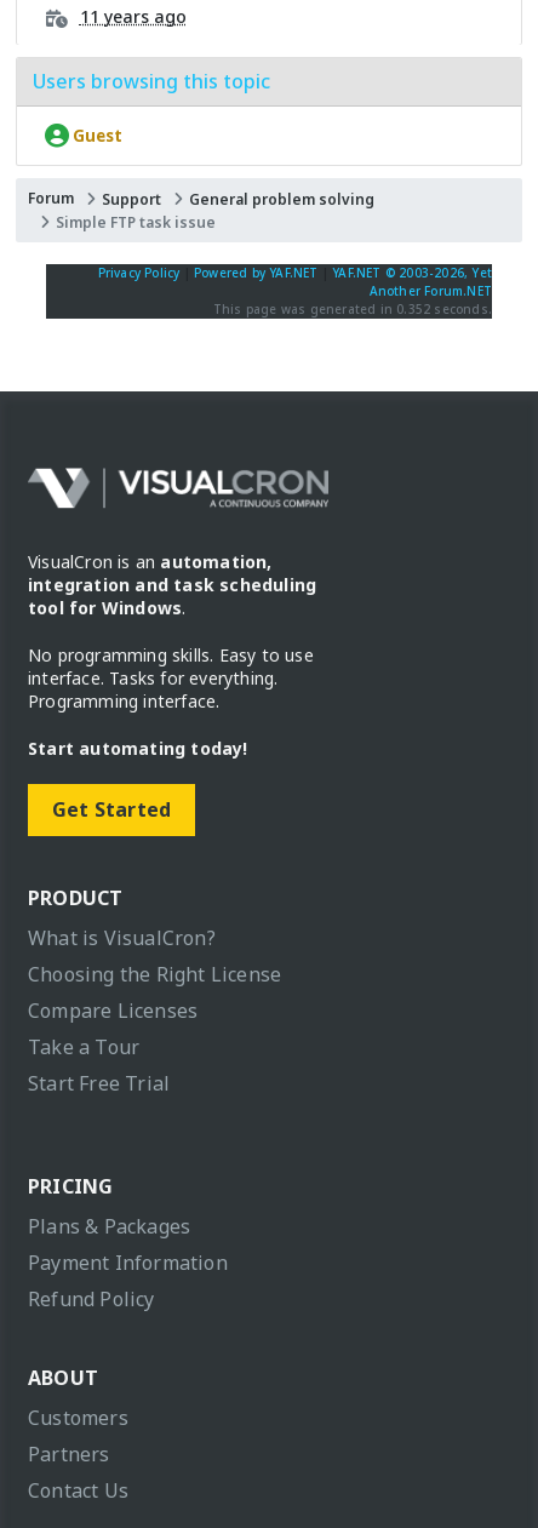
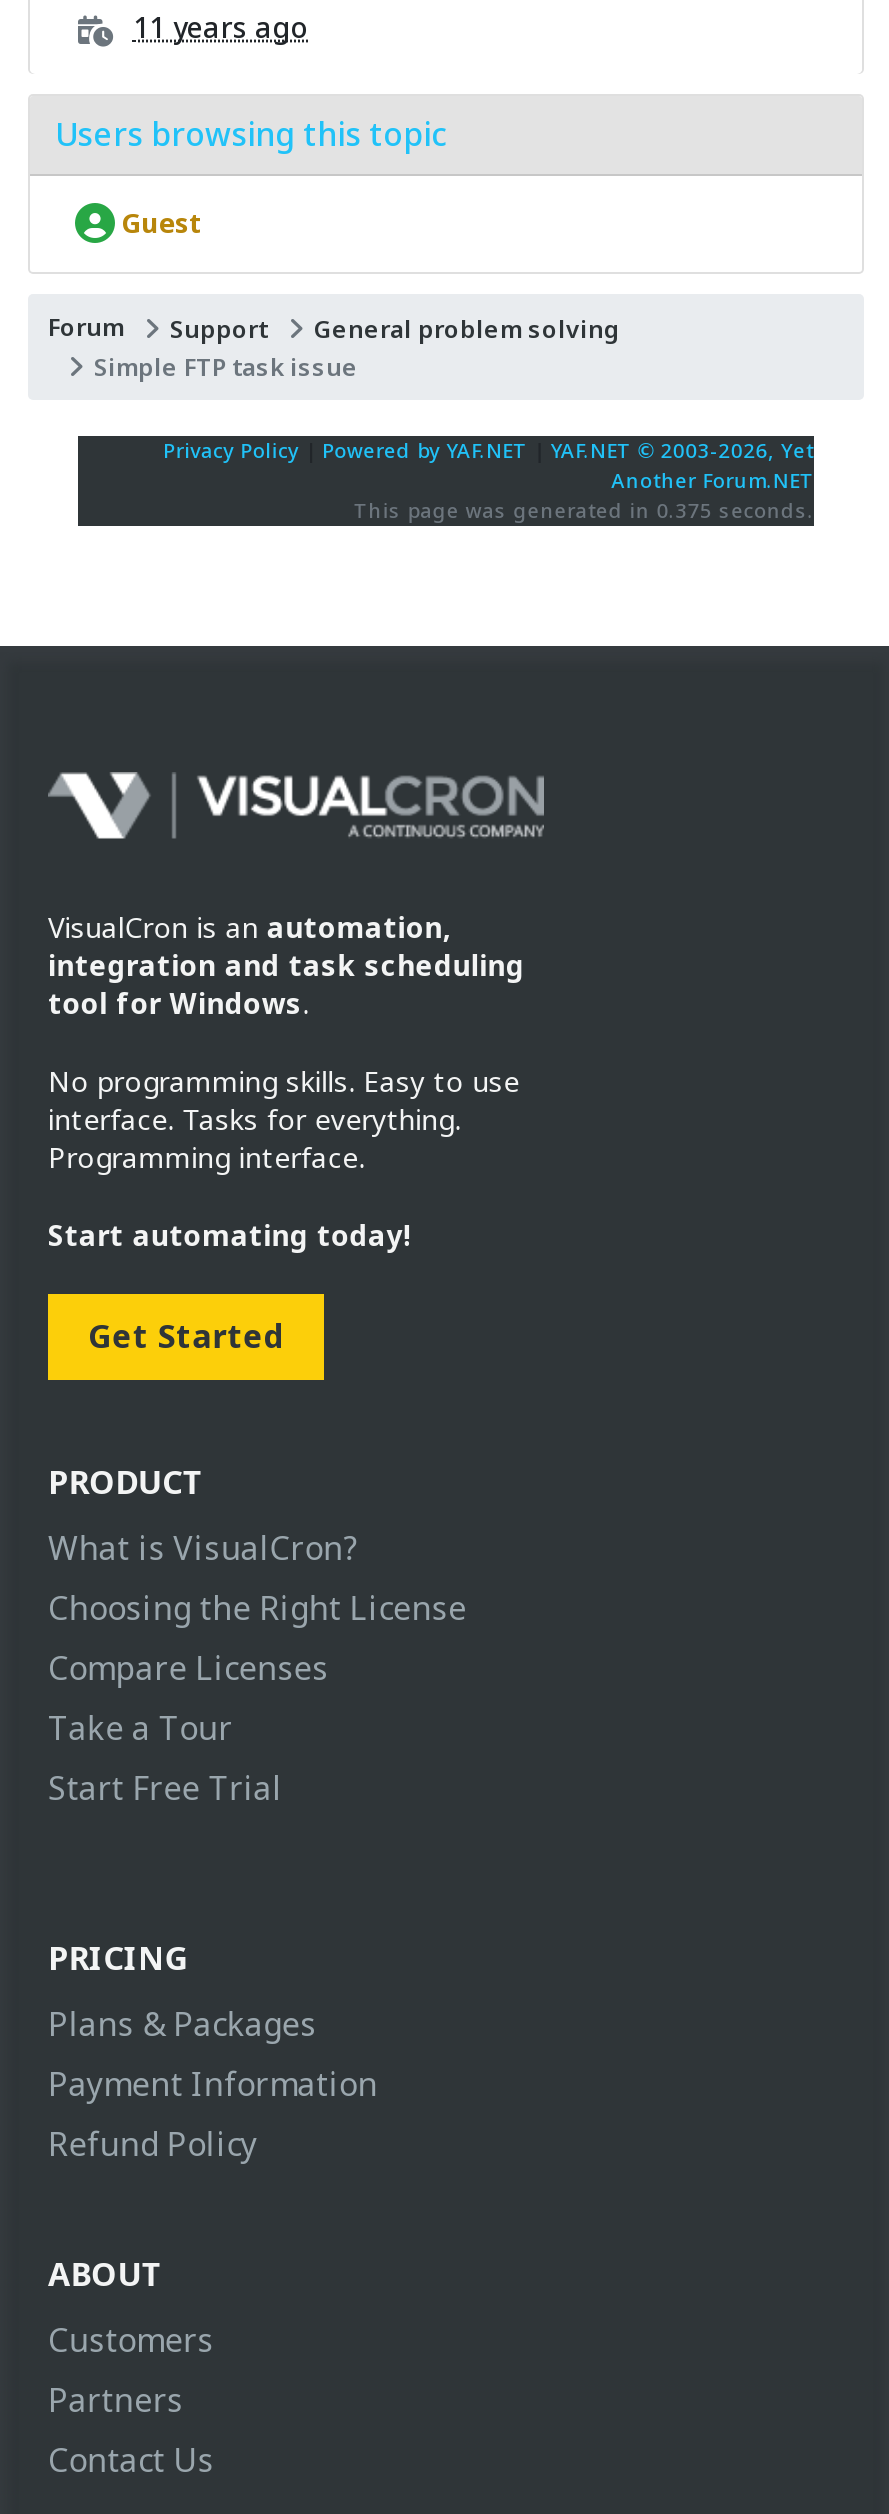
[213,300,492,317] This page was generated in 0.352 seconds. -> [354,495,814,523] This page was generated in 0.375 seconds.

